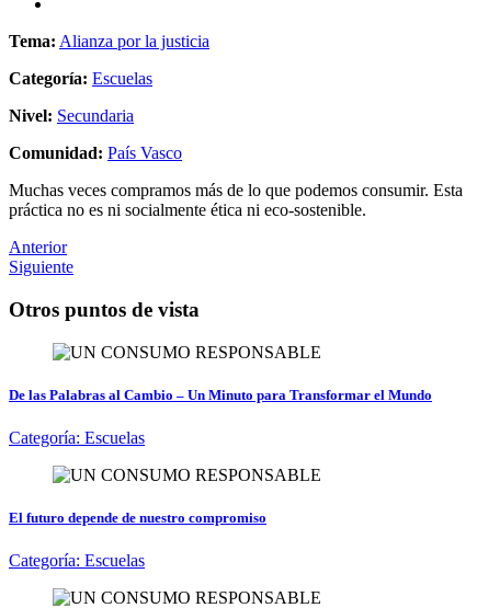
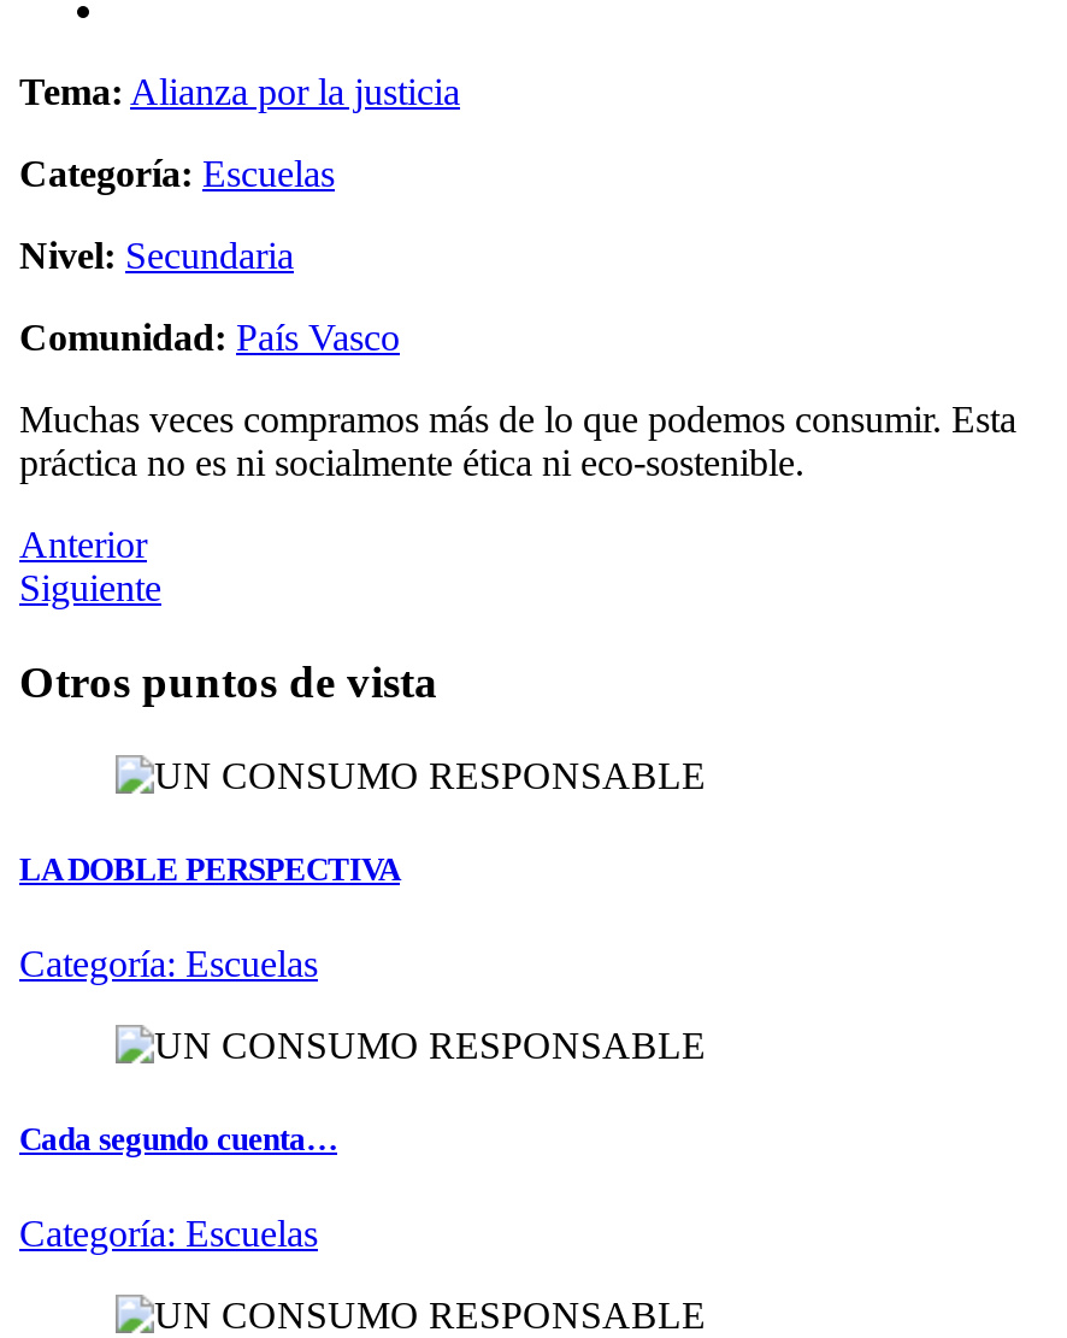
[9,387,432,403] De las Palabras al Cambio – Un Minuto para Transformar el Mundo -> [19,851,400,887] LA DOBLE PERSPECTIVA
[9,510,266,526] El futuro depende de nuestro compromiso -> [19,1122,337,1158] Cada segundo cuenta…

